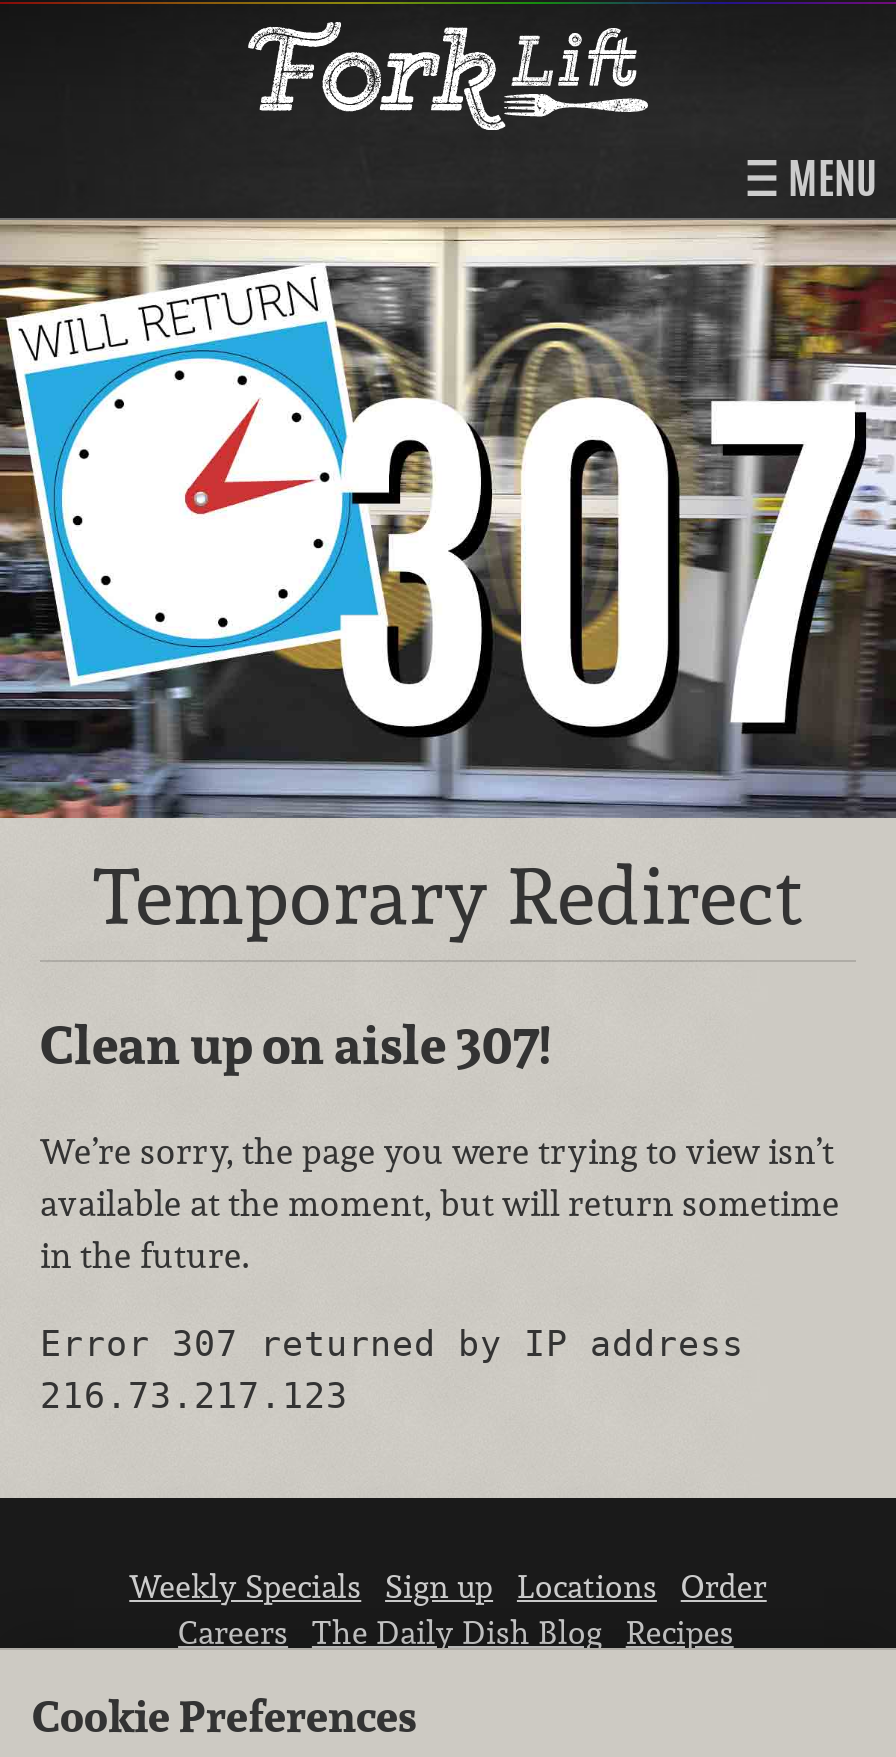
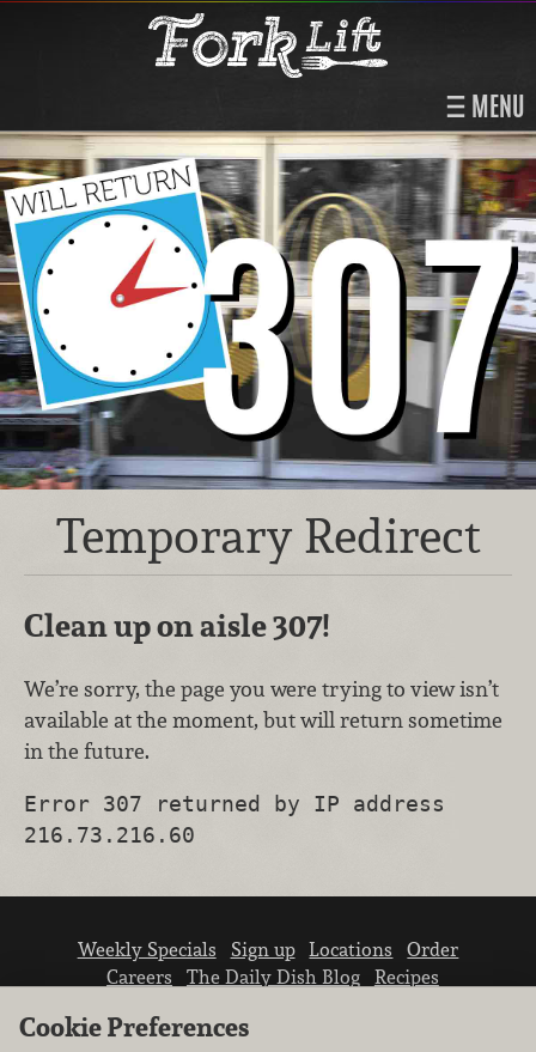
[40,1376,348,1416] 216.73.217.123 -> [24,824,195,847] 216.73.216.60

